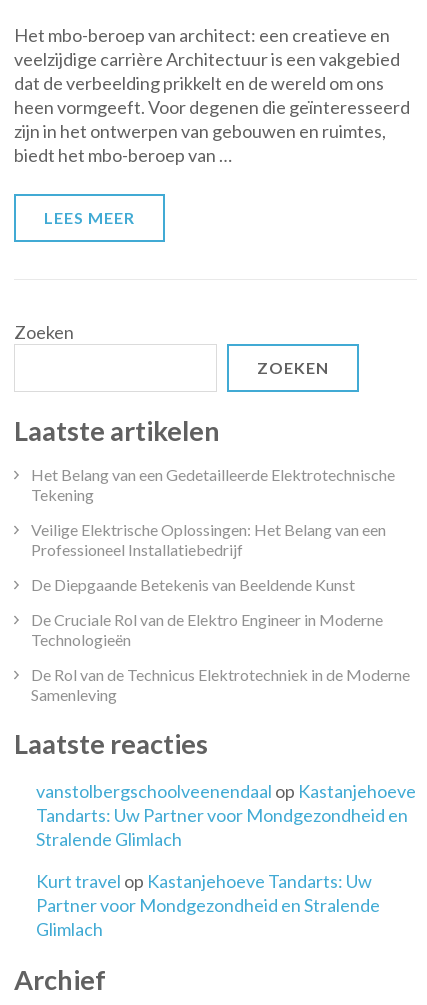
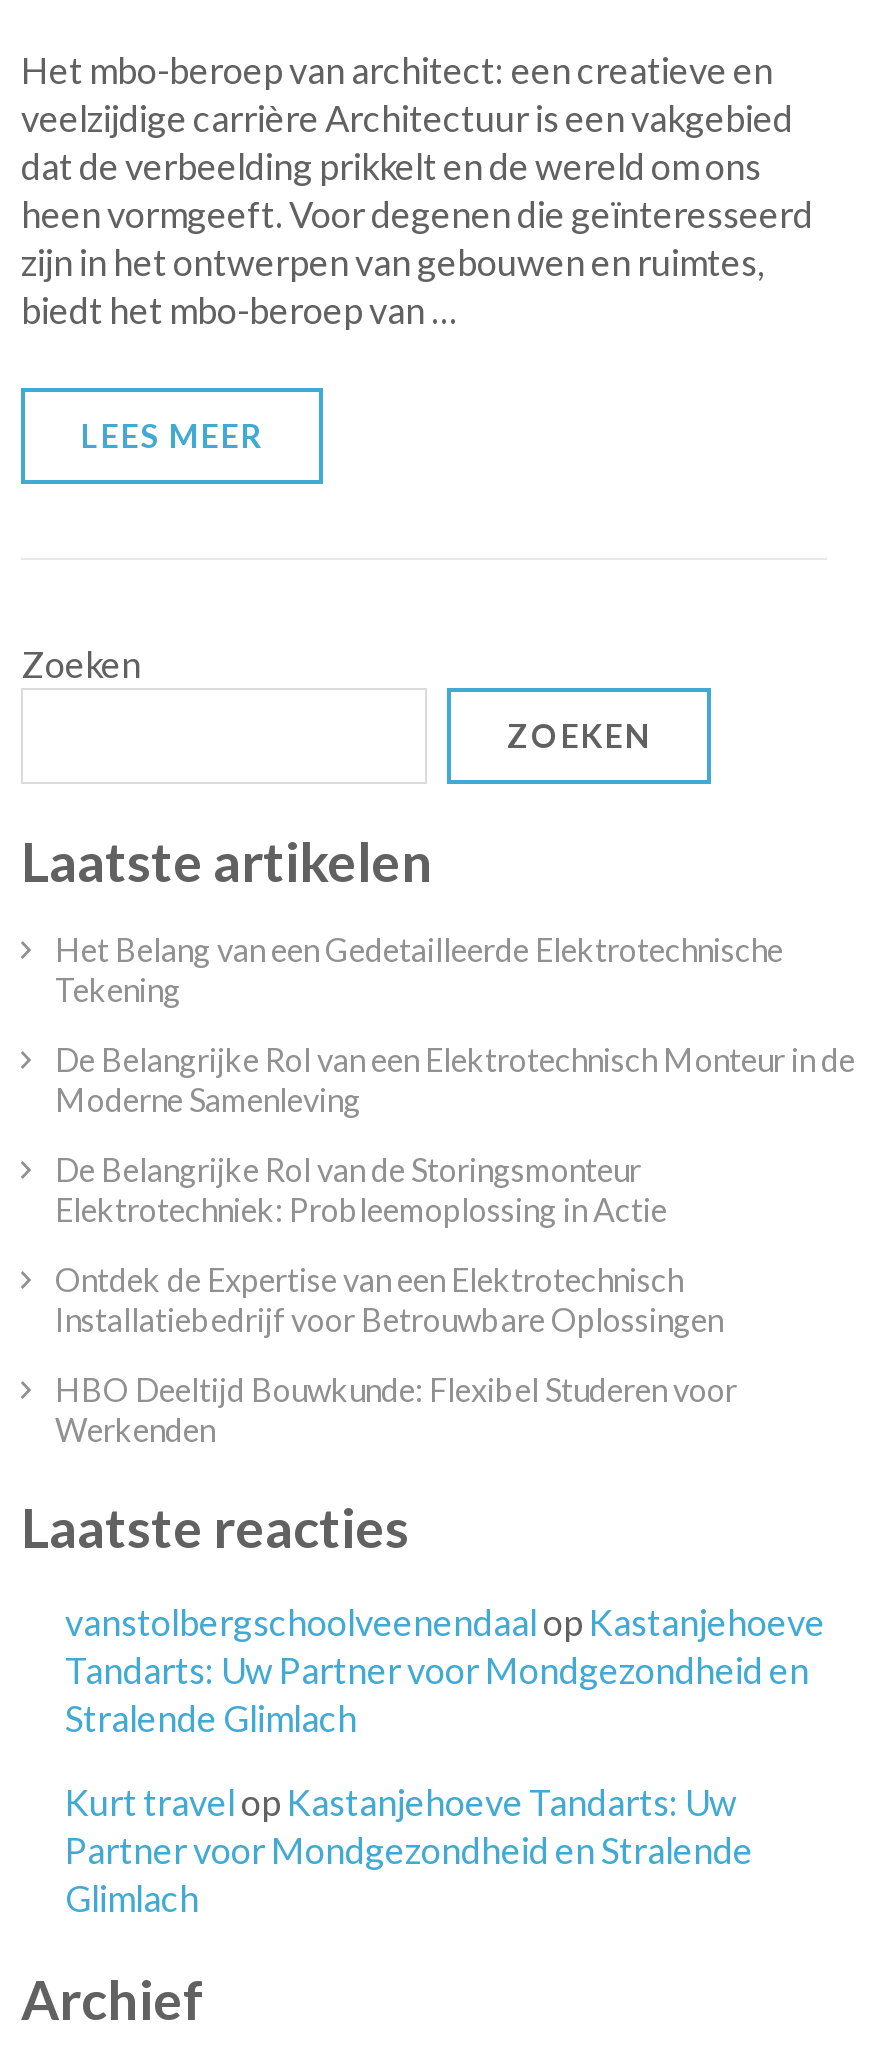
[31,520,386,559] Veilige Elektrische Oplossingen: Het Belang van een | Professioneel Installatiebedrijf -> [55,1041,855,1119] De Belangrijke Rol van een Elektrotechnisch Monteur in de | Moderne Samenleving
[31,575,355,594] De Diepgaande Betekenis van Beeldende Kunst -> [55,1151,667,1229] De Belangrijke Rol van de Storingsmonteur | Elektrotechniek: Probleemoplossing in Actie
[31,610,383,649] De Cruciale Rol van de Elektro Engineer in Moderne | Technologieën -> [55,1261,723,1339] Ontdek de Expertise van een Elektrotechnisch | Installatiebedrijf voor Betrouwbare Oplossingen
[31,665,410,704] De Rol van de Technicus Elektrotechniek in de Moderne | Samenleving -> [55,1371,737,1449] HBO Deeltijd Bouwkunde: Flexibel Studeren voor | Werkenden

